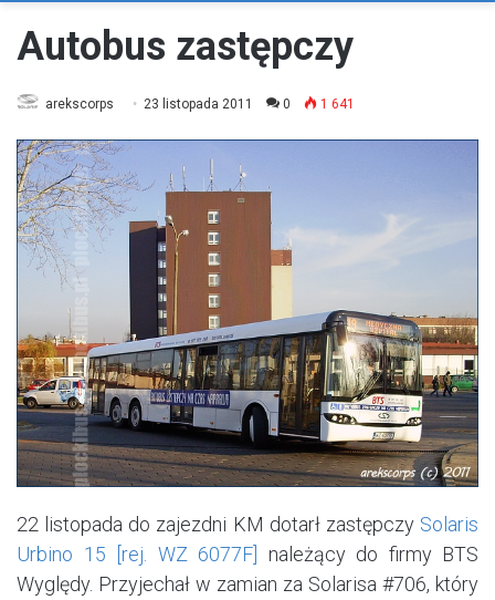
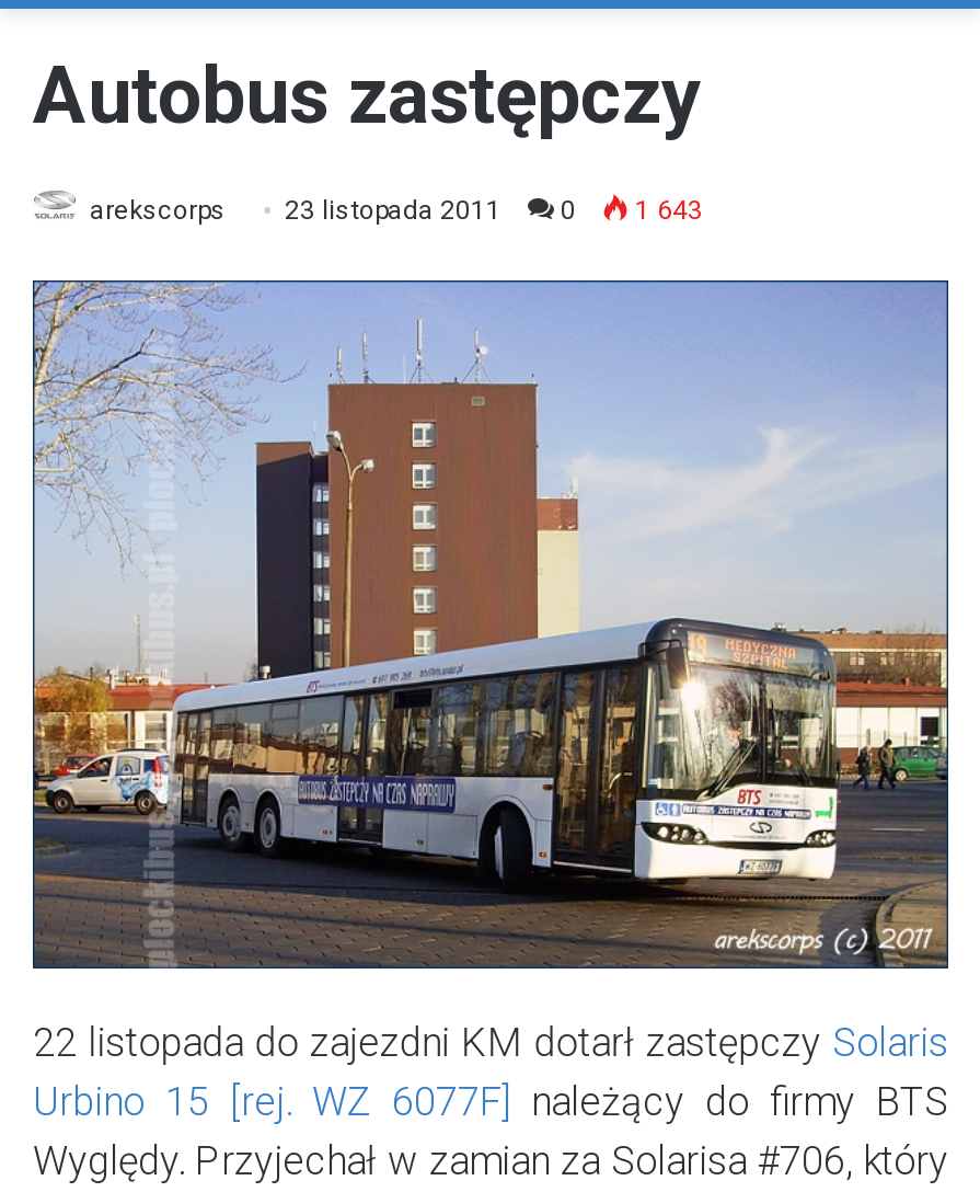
[45,96,355,112] arekscorps 23 listopada 2011 0 1 641 -> [90,195,703,226] arekscorps 23 listopada 2011 0 1 643

